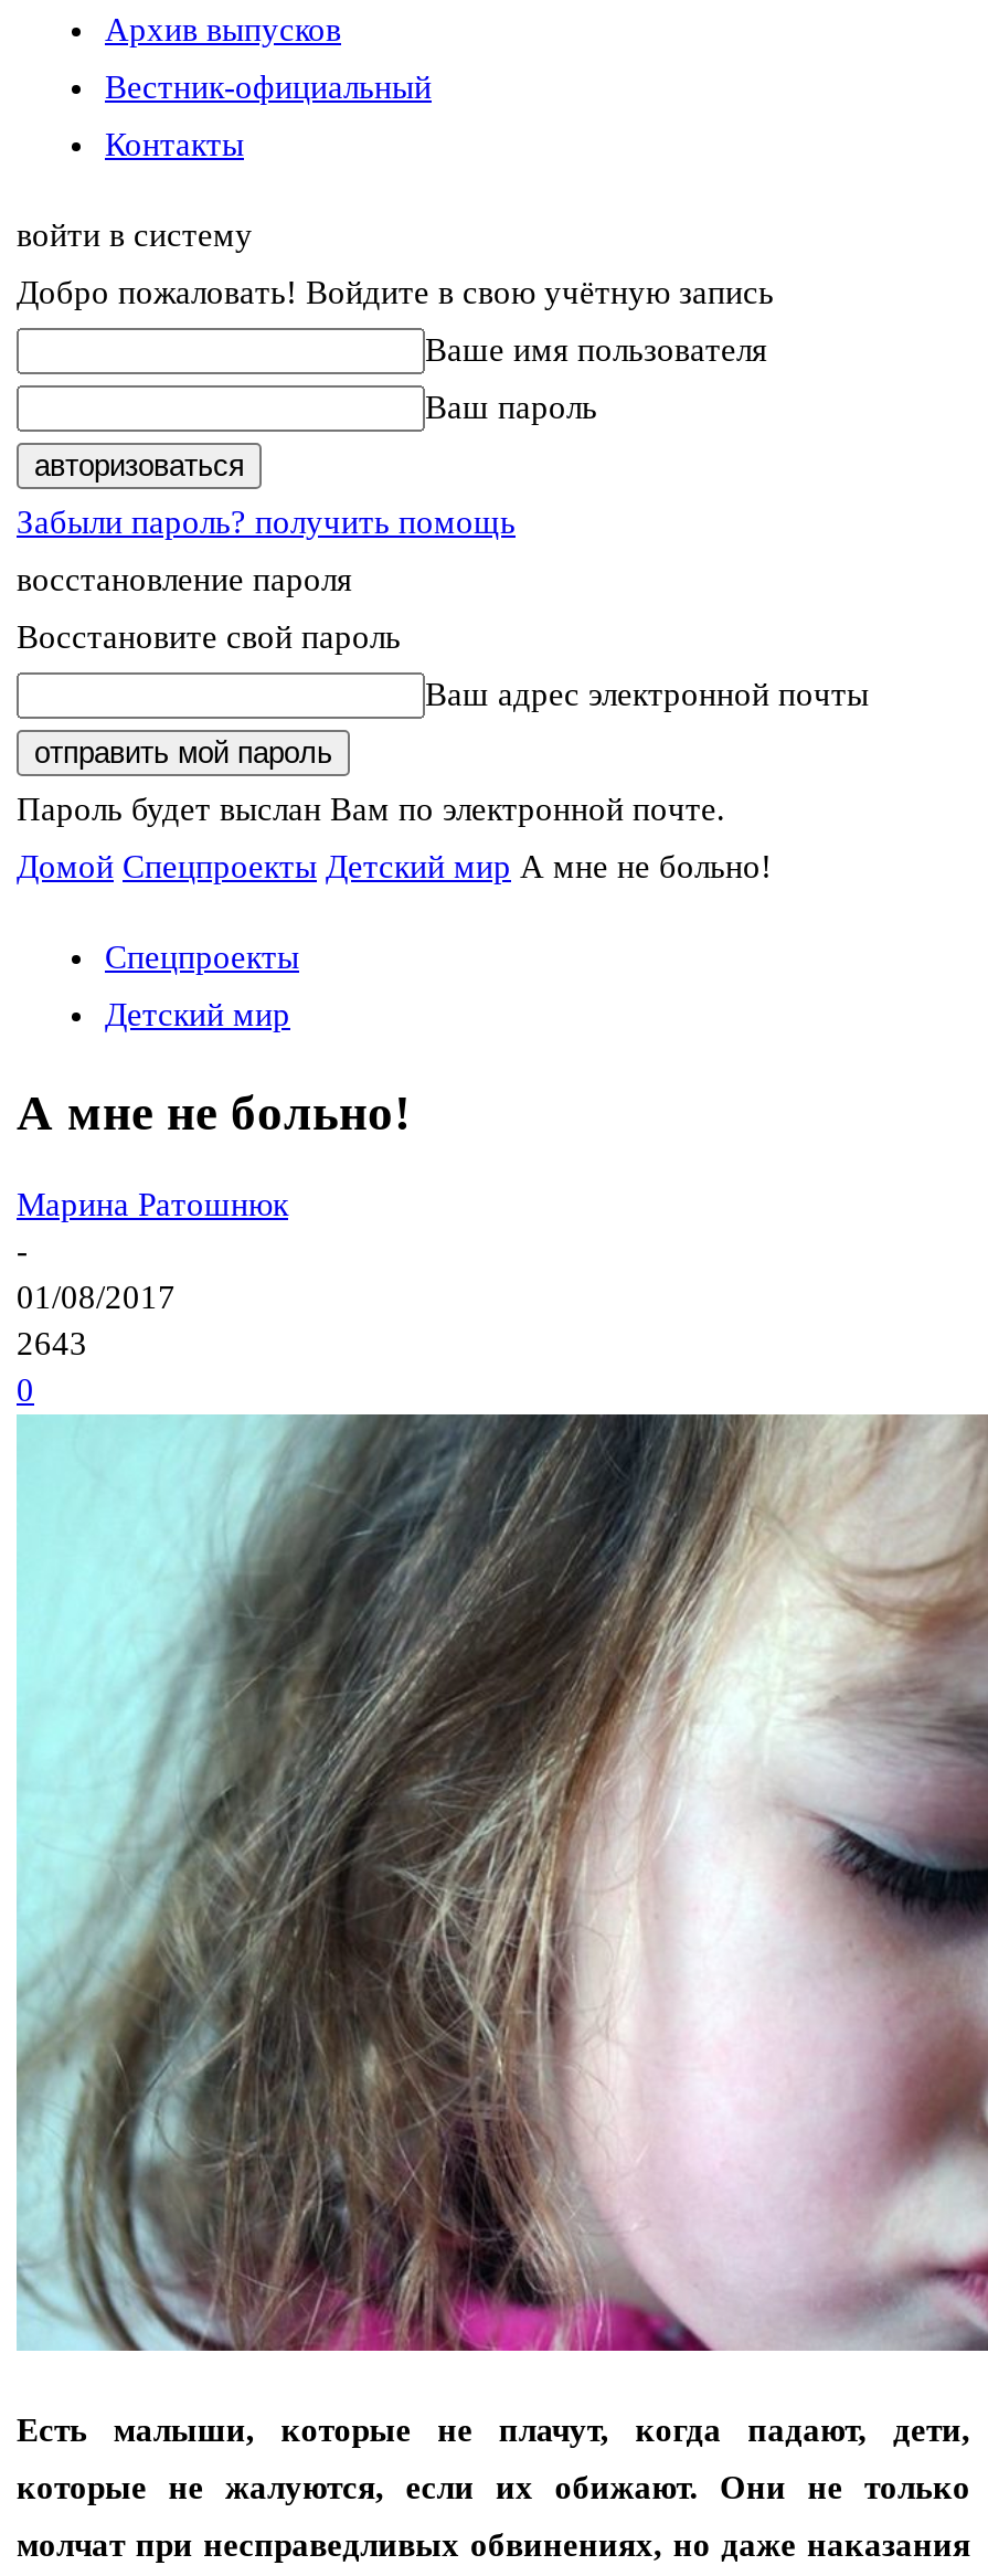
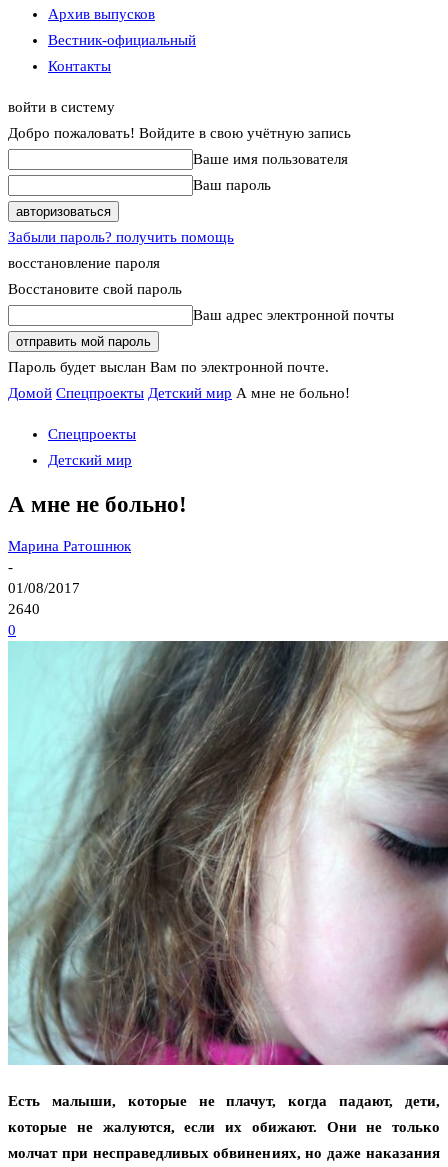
[17,1327,87,1362] 2643 -> [8,601,40,617] 2640

